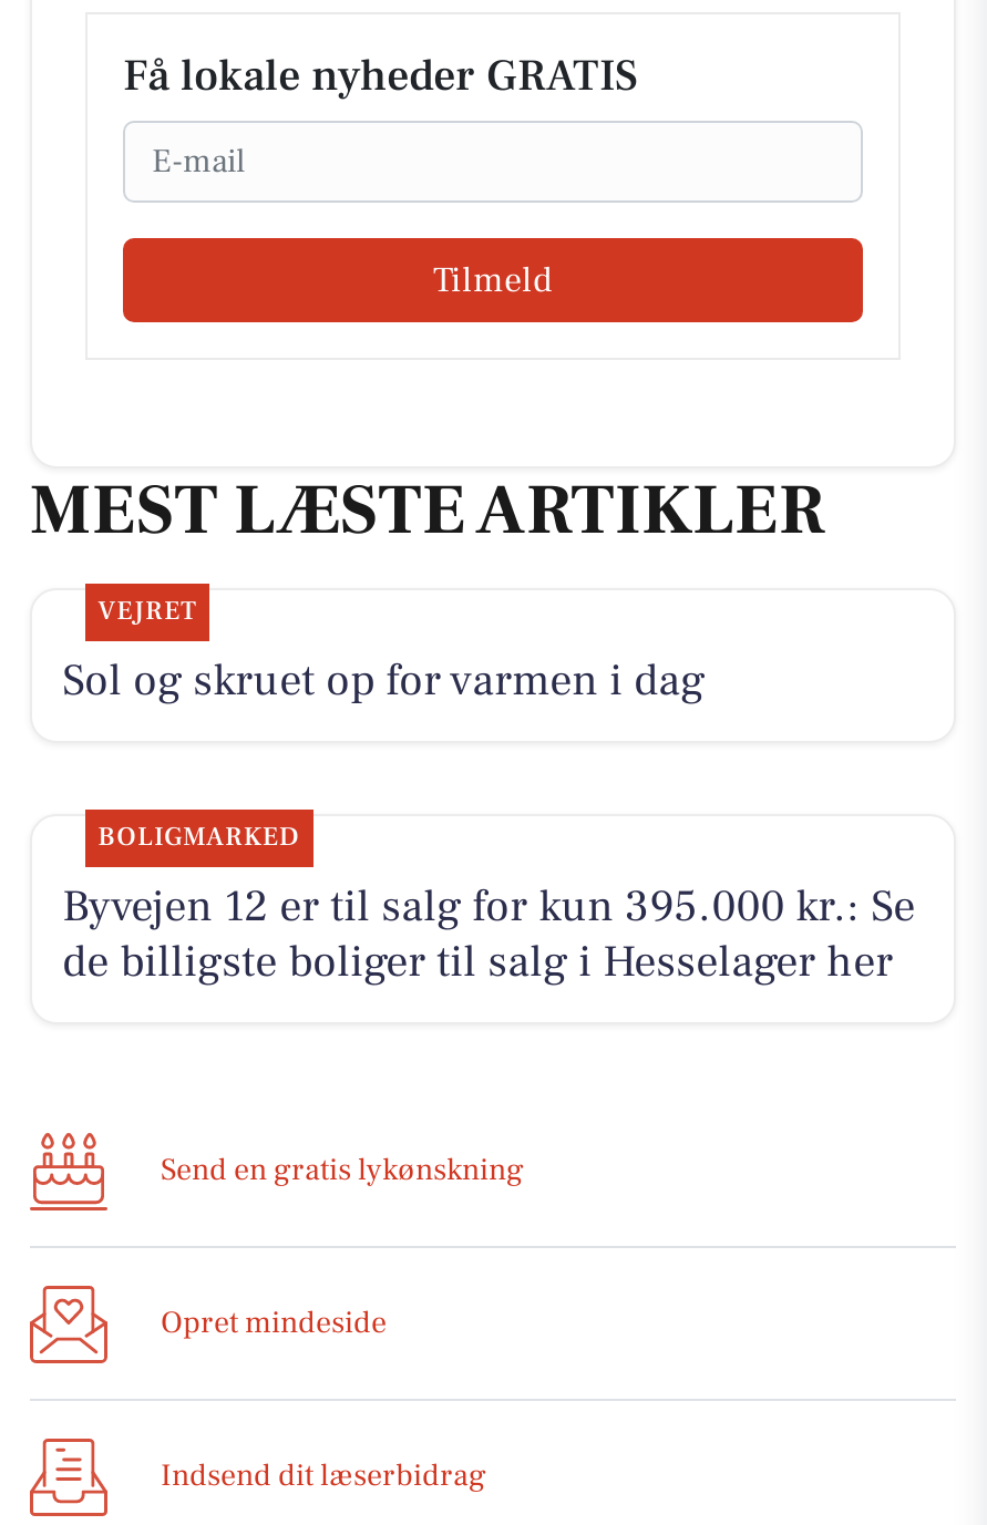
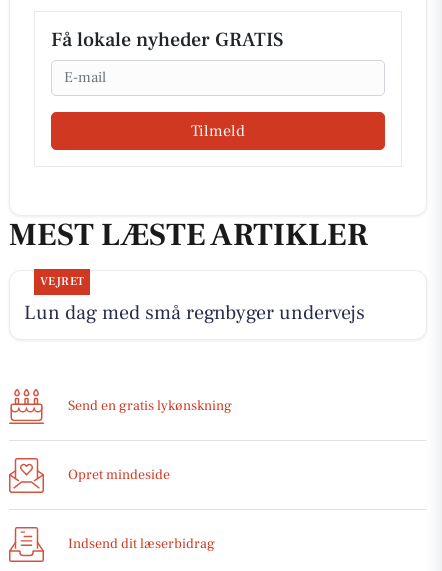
[62,653,915,992] Sol og skruet op for varmen i dag | BOLIGMARKED | Byvejen 12 er til salg for kun 395.000 kr.: Se | de billigste boliger til salg i Hesselager her -> [24,300,365,326] Lun dag med små regnbyger undervejs

